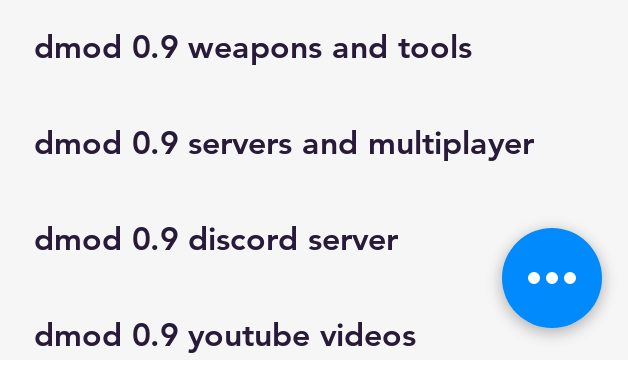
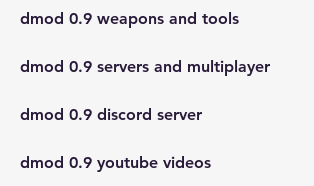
[498,226,606,334] [image] -> none

